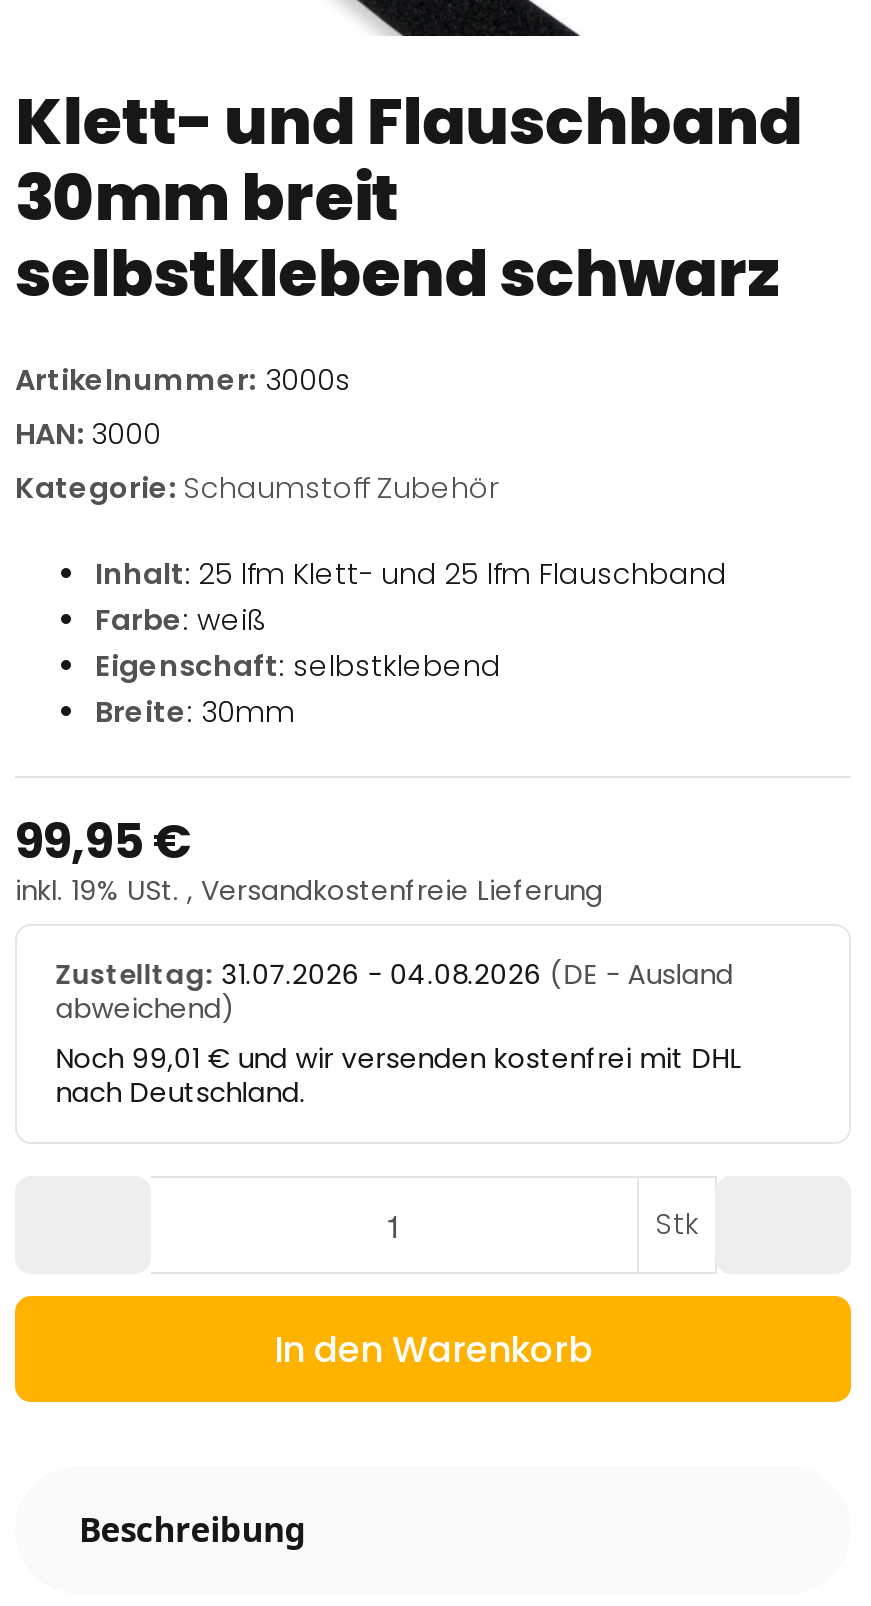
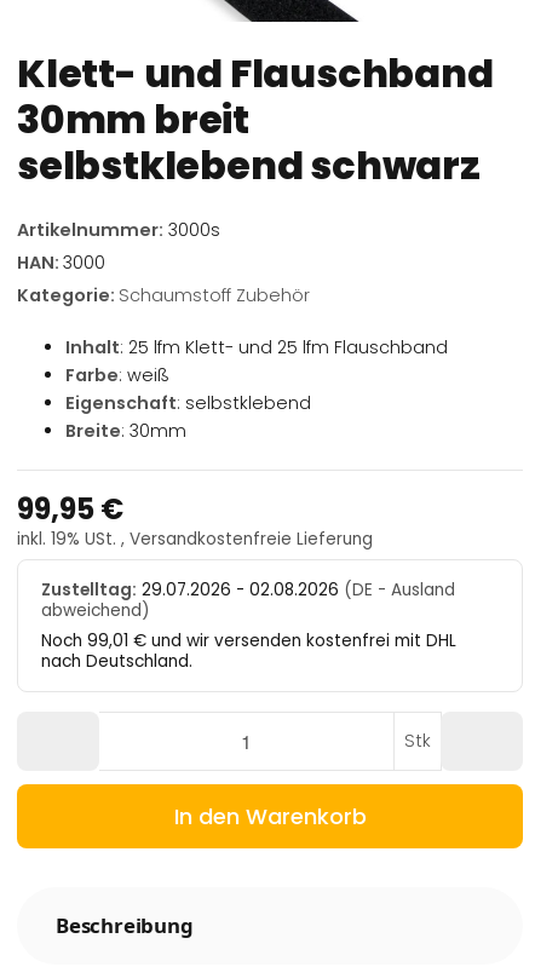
[55,956,733,994] Zustelltag: 31.07.2026 - 04.08.2026 (DE - Ausland -> [41,578,455,601] Zustelltag: 29.07.2026 - 02.08.2026 (DE - Ausland

